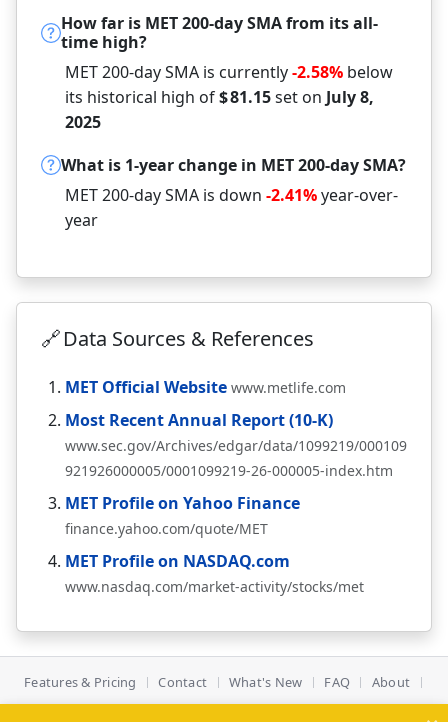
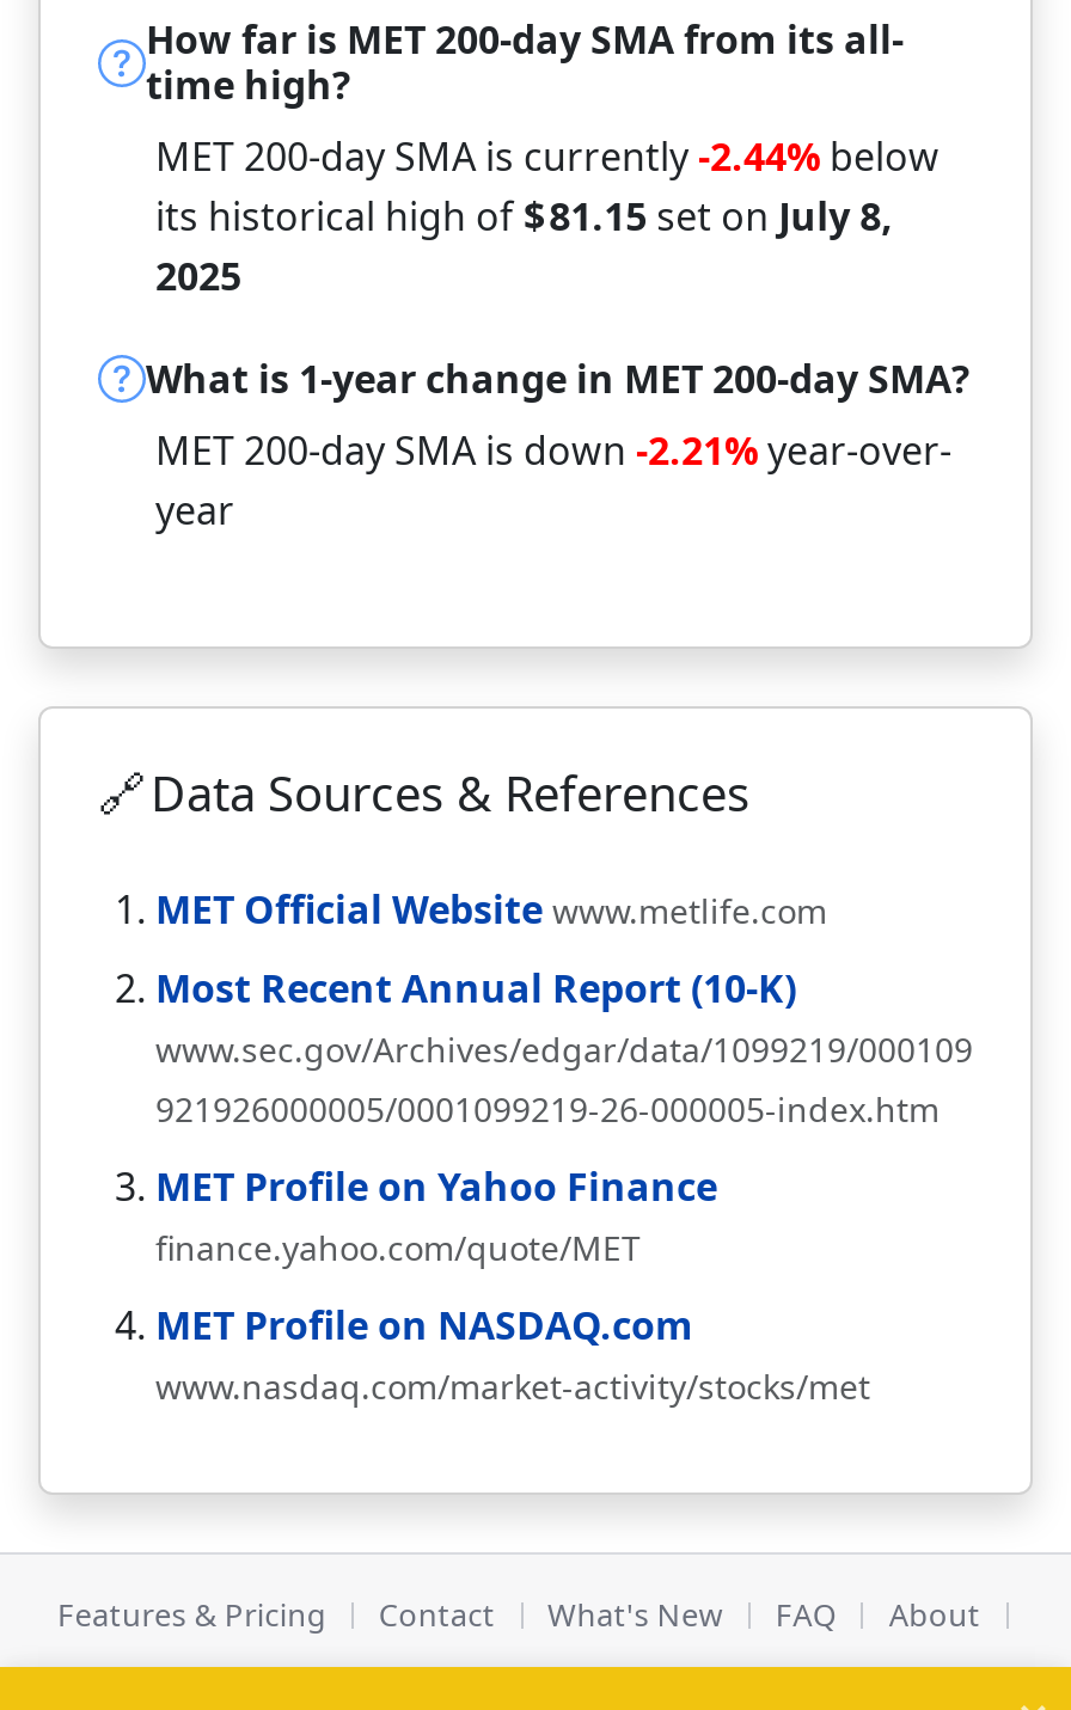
[65,61,393,83] MET 200-day SMA is currently -2.58% below -> [155,130,940,183] MET 200-day SMA is currently -2.44% below
[65,184,398,206] MET 200-day SMA is down -2.41% year-over- -> [155,424,951,477] MET 200-day SMA is down -2.21% year-over-

